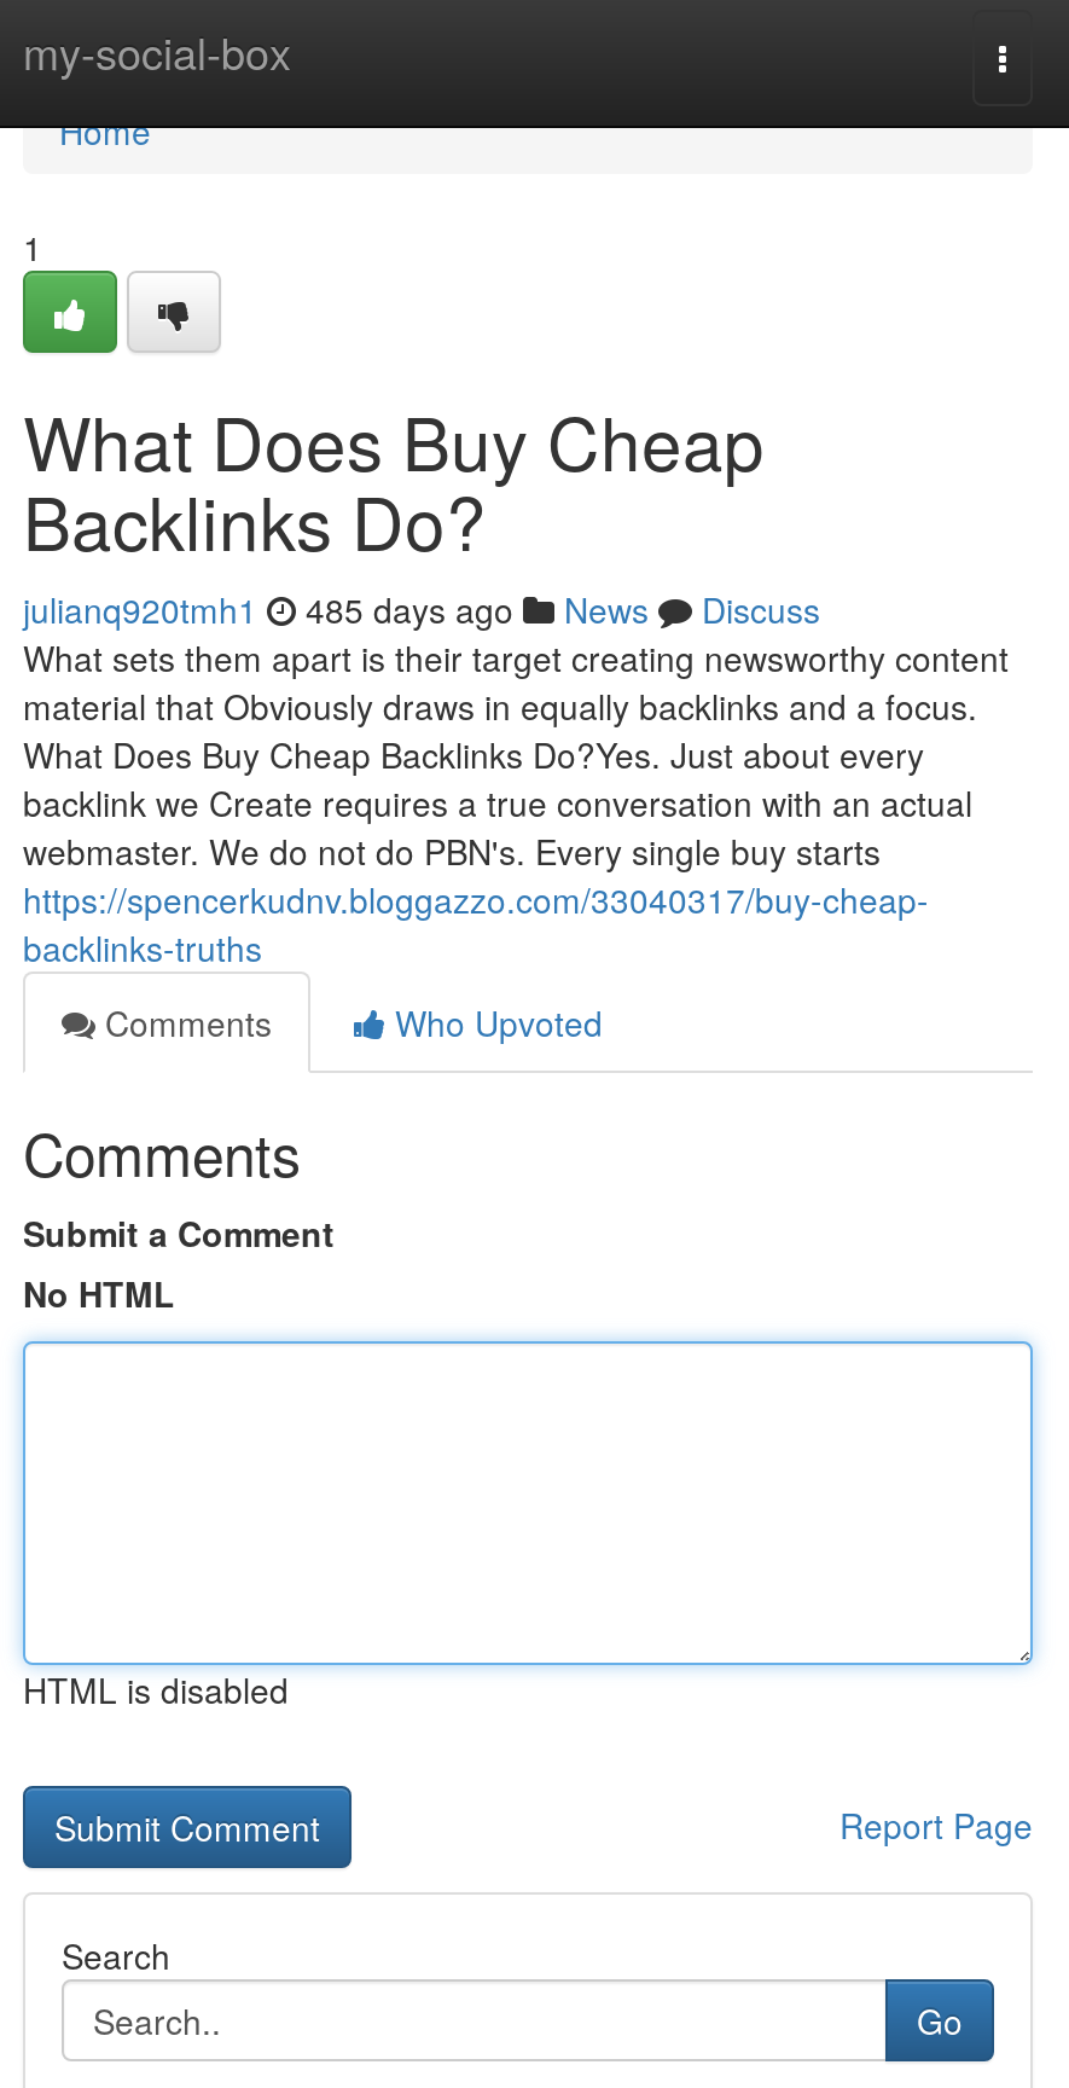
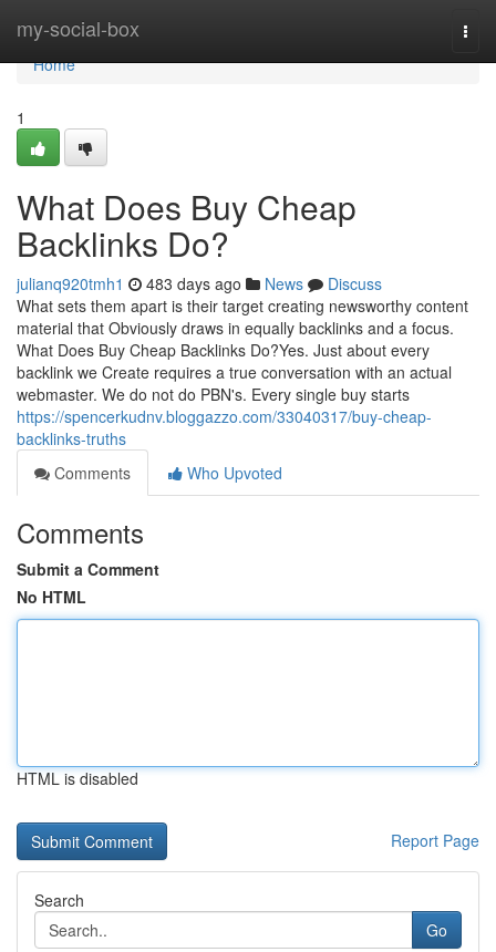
[23,585,820,633] julianq920tmh1 485 days ago News Discuss -> [17,272,382,294] julianq920tmh1 483 days ago News Discuss

